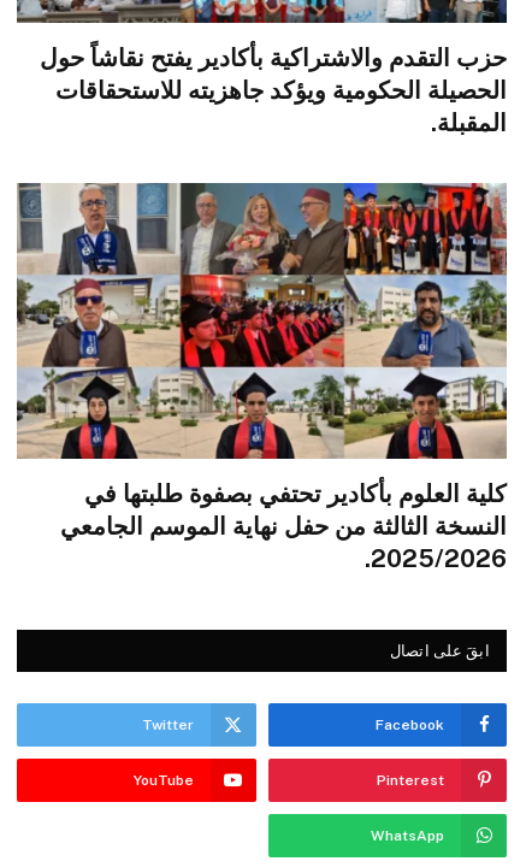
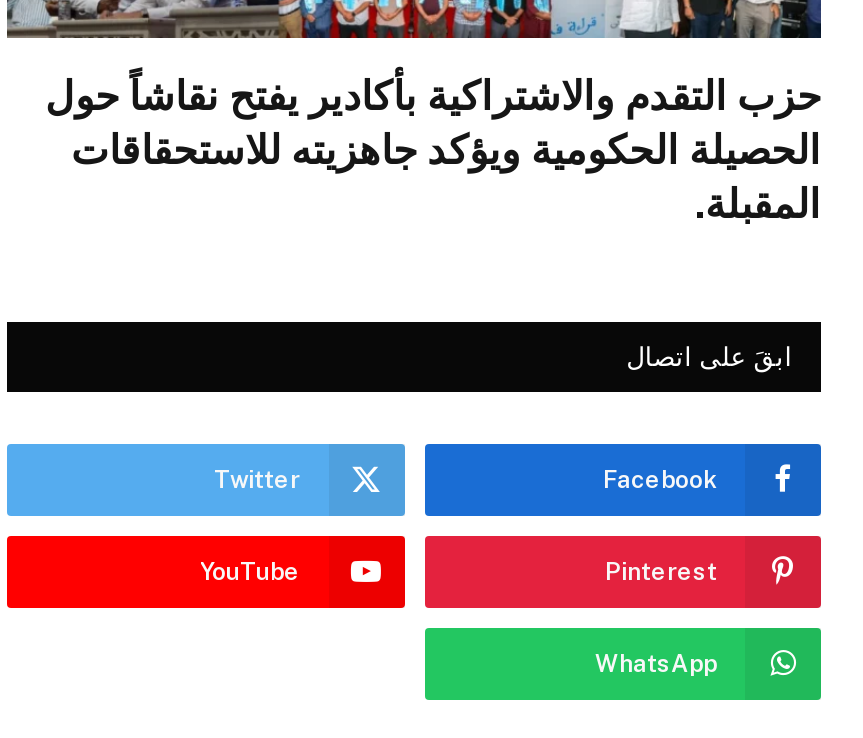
[16,182,508,573] [image] | كلية العلوم بأكادير تحتفي بصفوة طلبتها في | النسخة الثالثة من حفل نهاية الموسم الجامعي | 2025/2026. -> none

